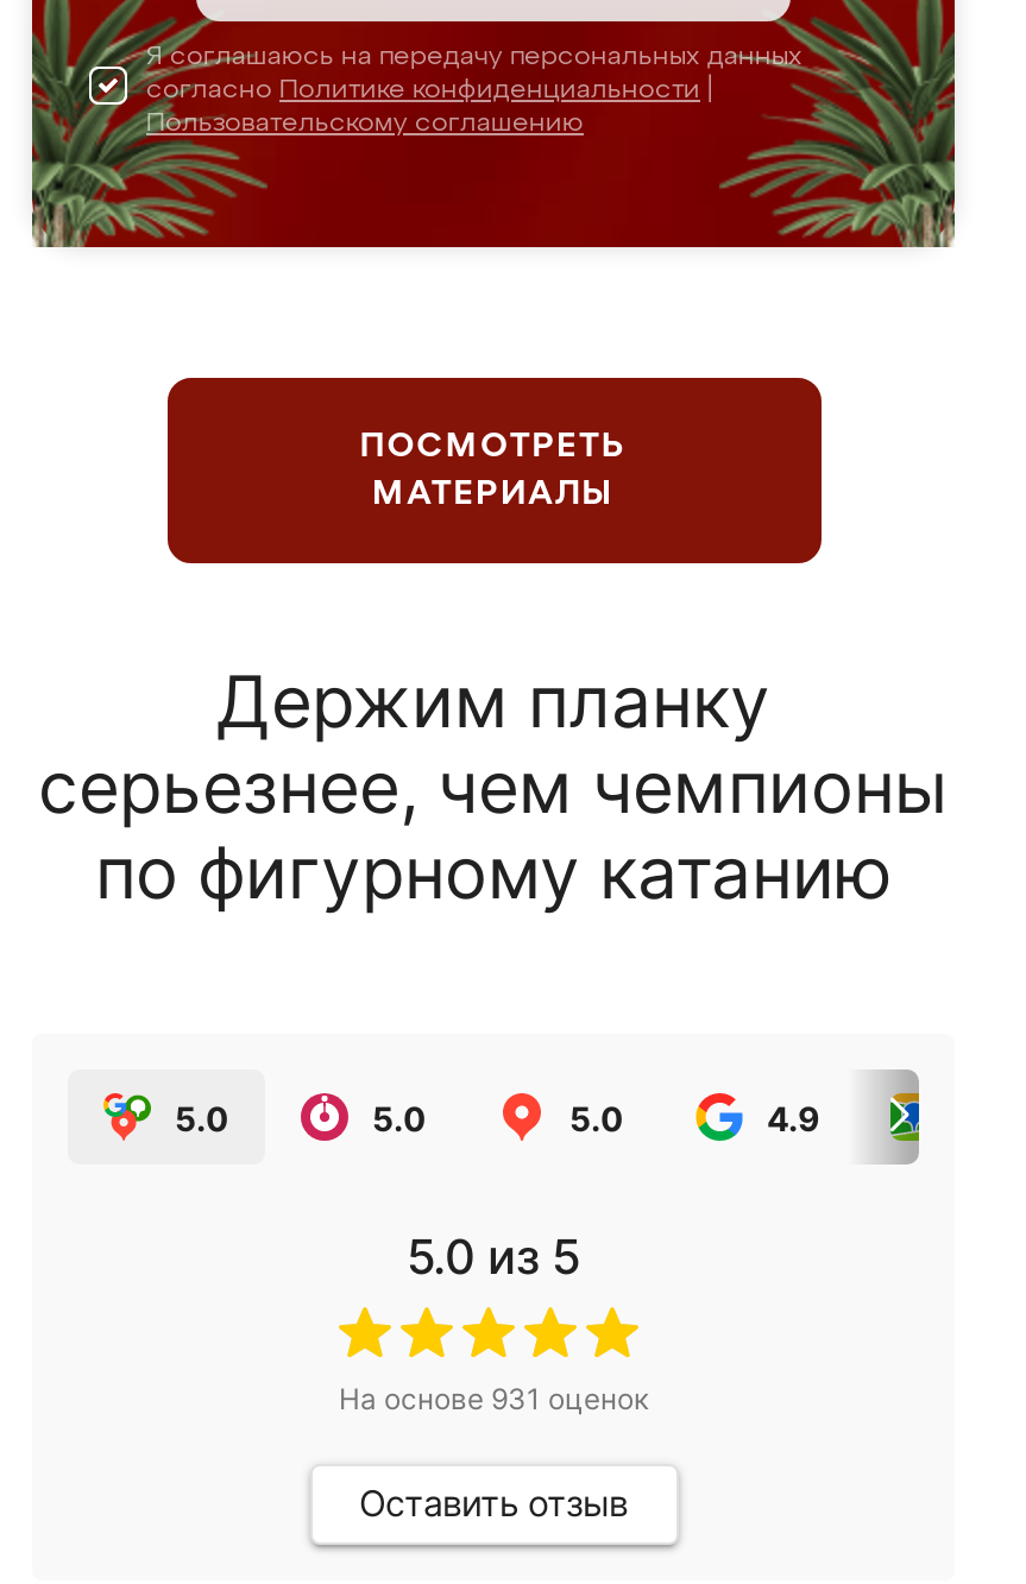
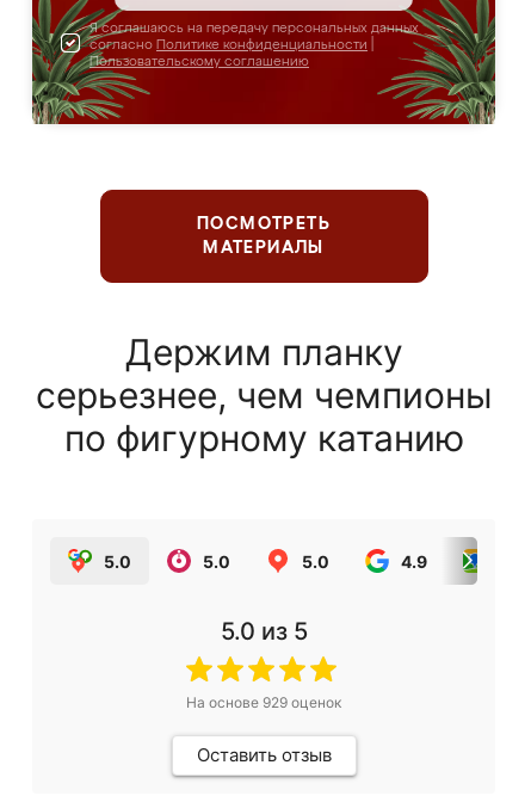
[339,1381,648,1416] На основе 931 оценок -> [186,693,341,711] На основе 929 оценок

